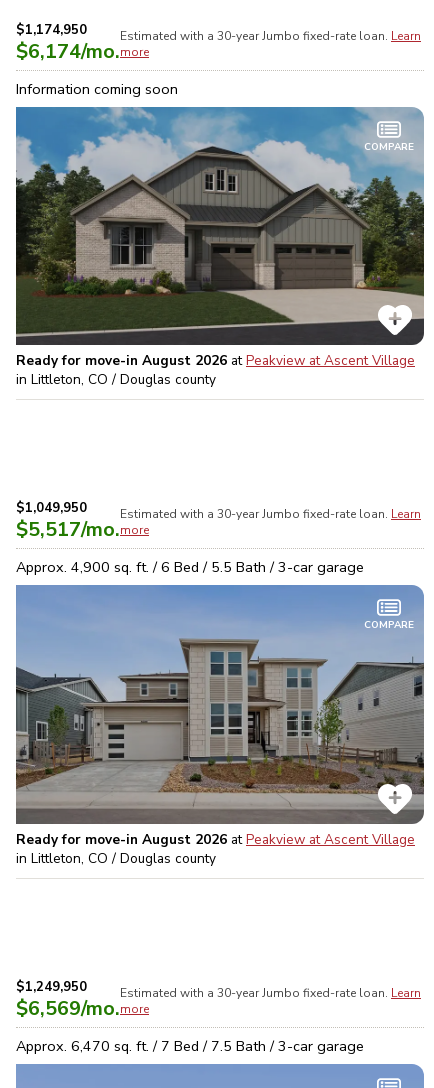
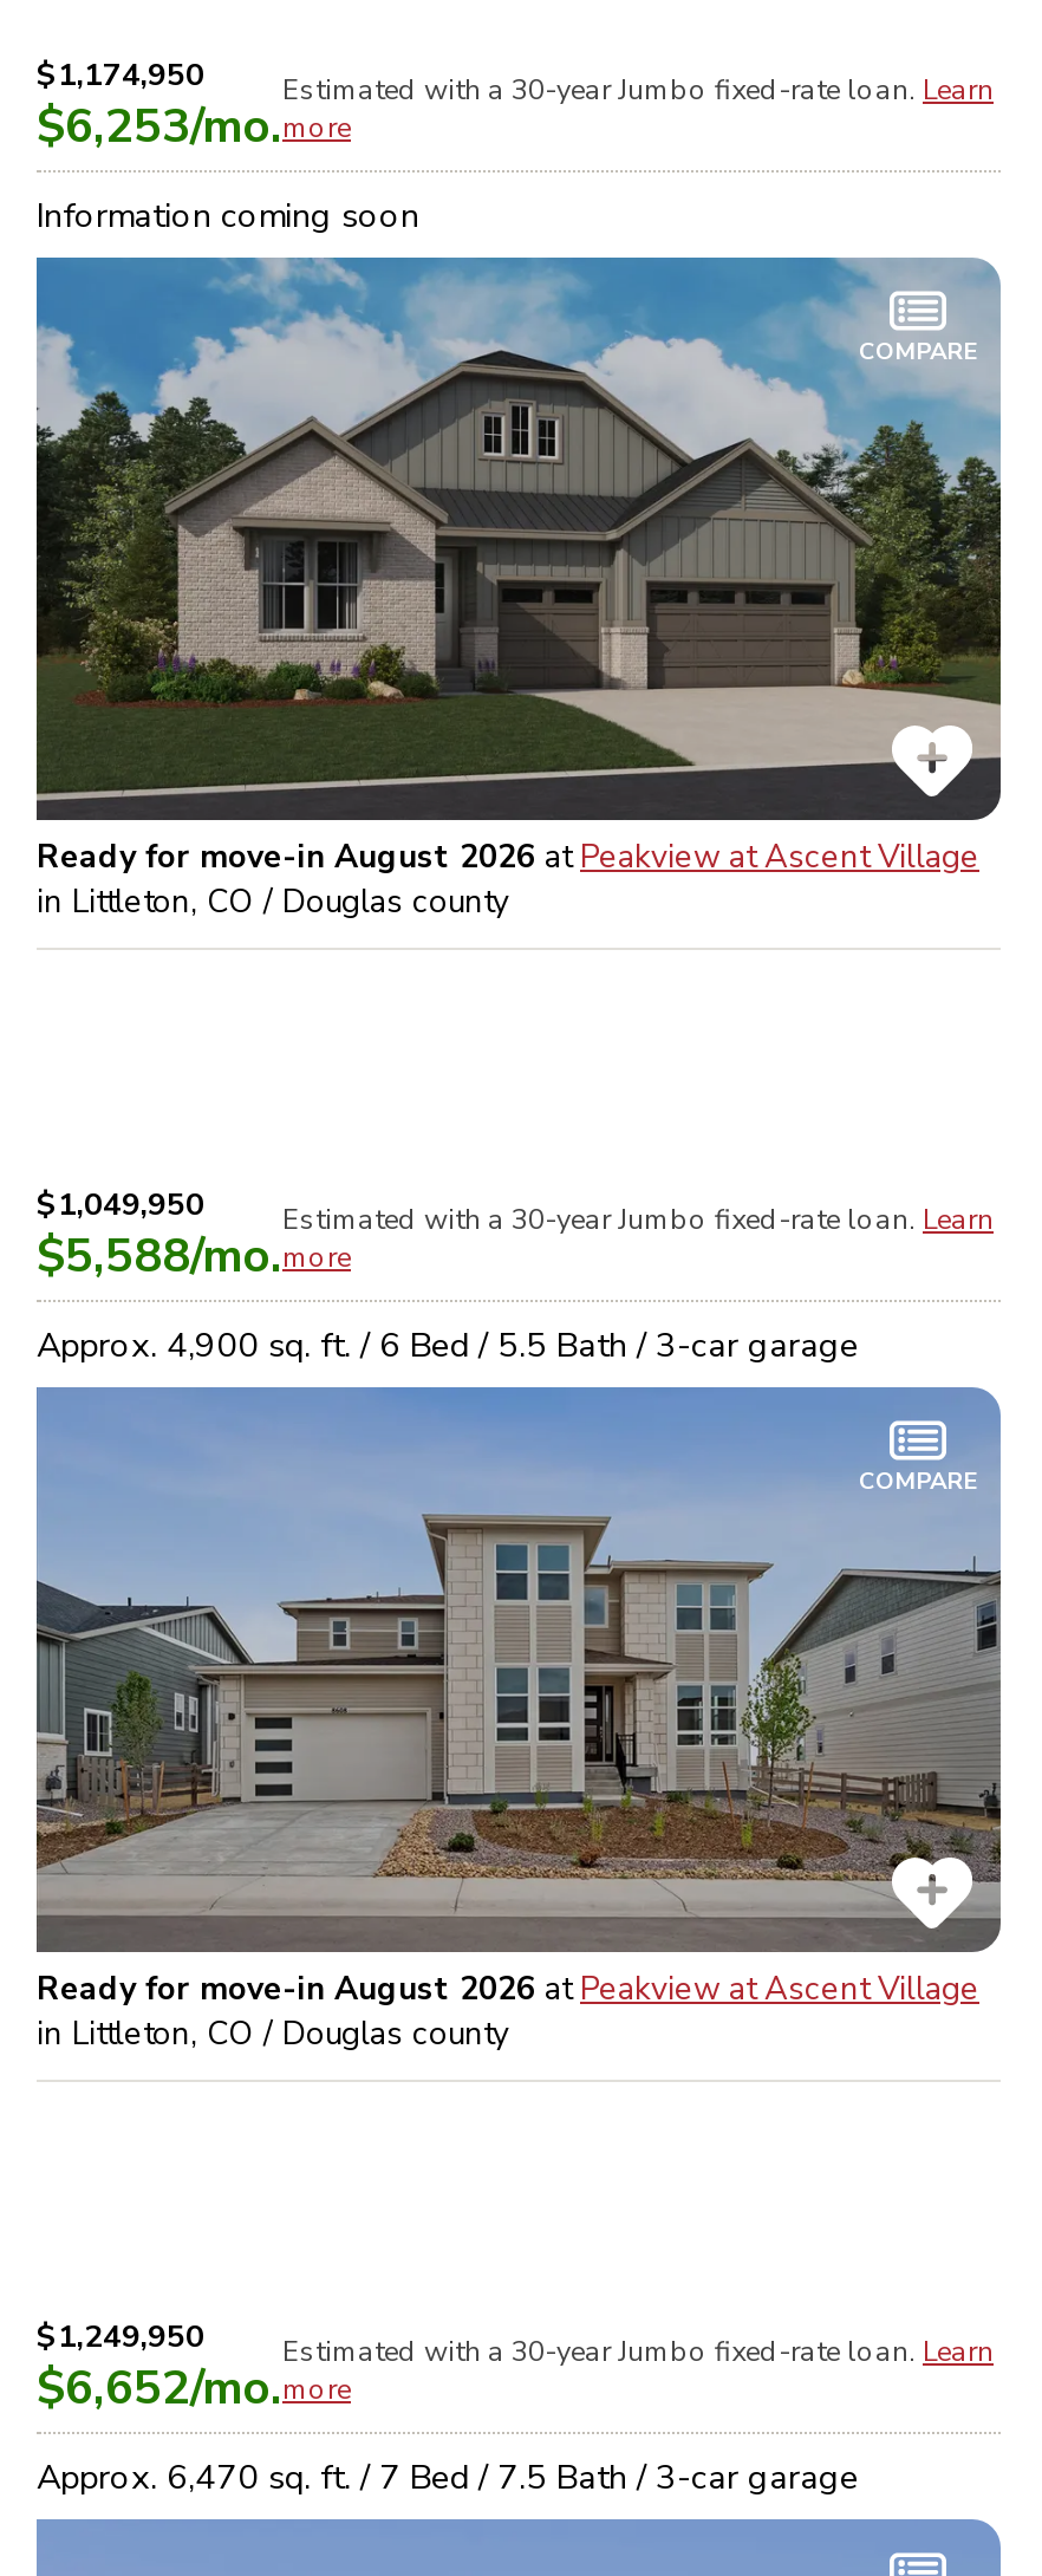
[16,37,149,64] $6,174/mo. more -> [37,93,351,157] $6,253/mo. more
[16,516,149,543] $5,517/mo. more -> [37,1225,351,1289] $5,588/mo. more
[16,995,149,1022] $6,569/mo. more -> [37,2357,351,2421] $6,652/mo. more

